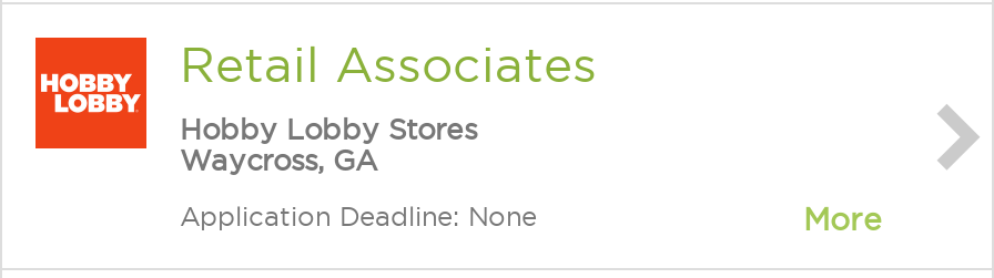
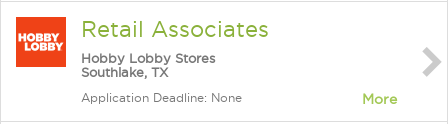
[180,144,377,175] Waycross, GA -> [81,65,168,79] Southlake, TX

